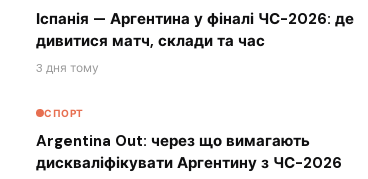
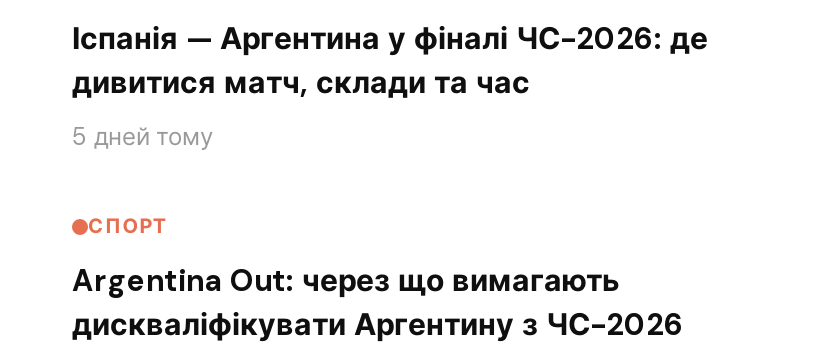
[36,60,99,76] 3 дня тому -> [72,120,214,152] 5 дней тому

